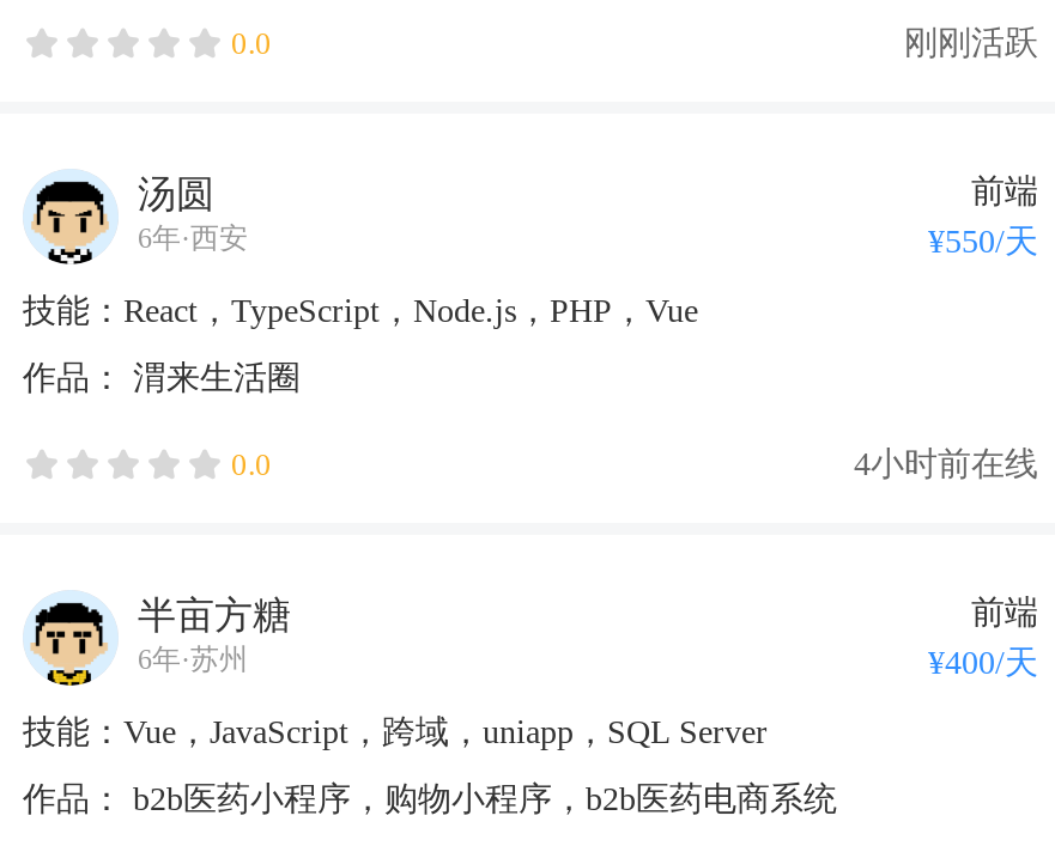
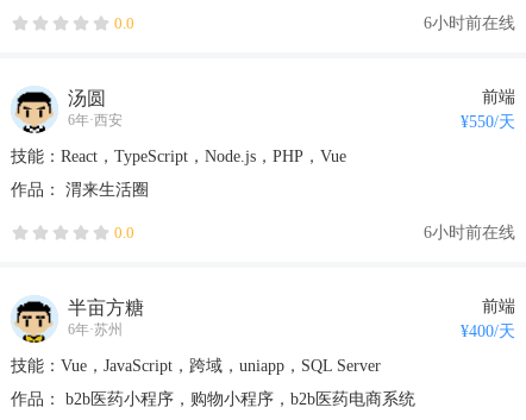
[904,24,1038,60] 刚刚活跃 -> [424,14,515,32] 6小时前在线
[854,445,1038,481] 4小时前在线 -> [424,223,515,241] 6小时前在线

